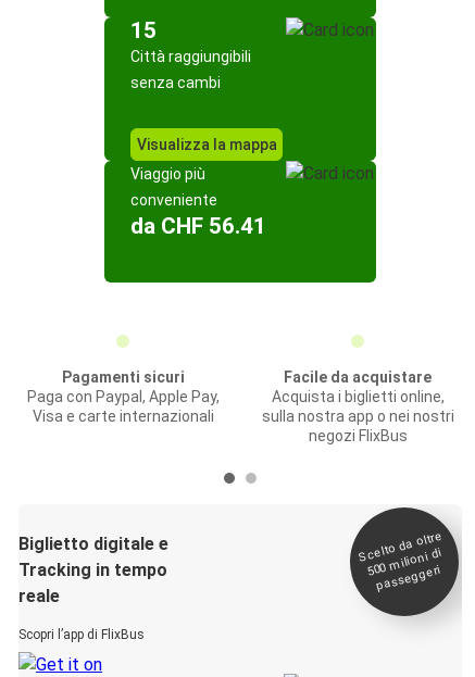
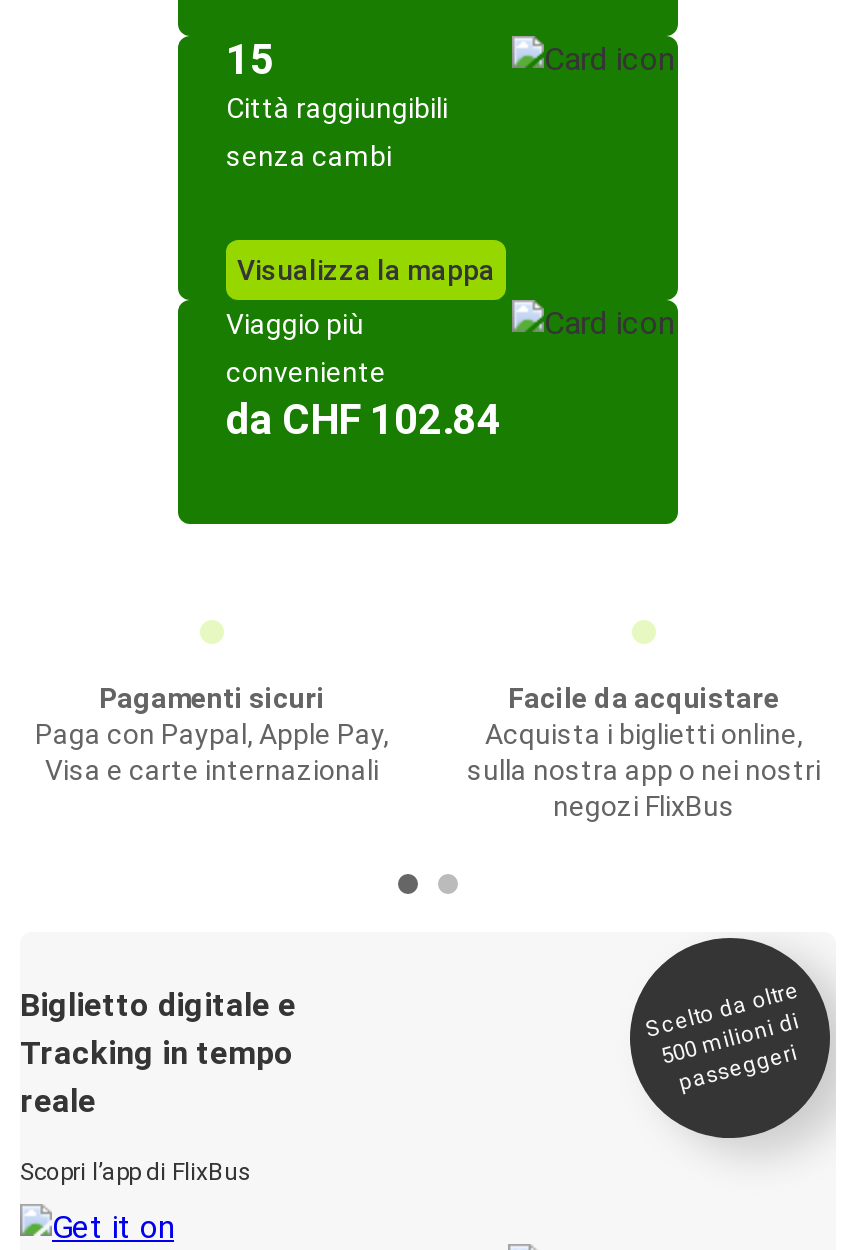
[130,213,266,239] da CHF 56.41 -> [226,396,500,444] da CHF 102.84

